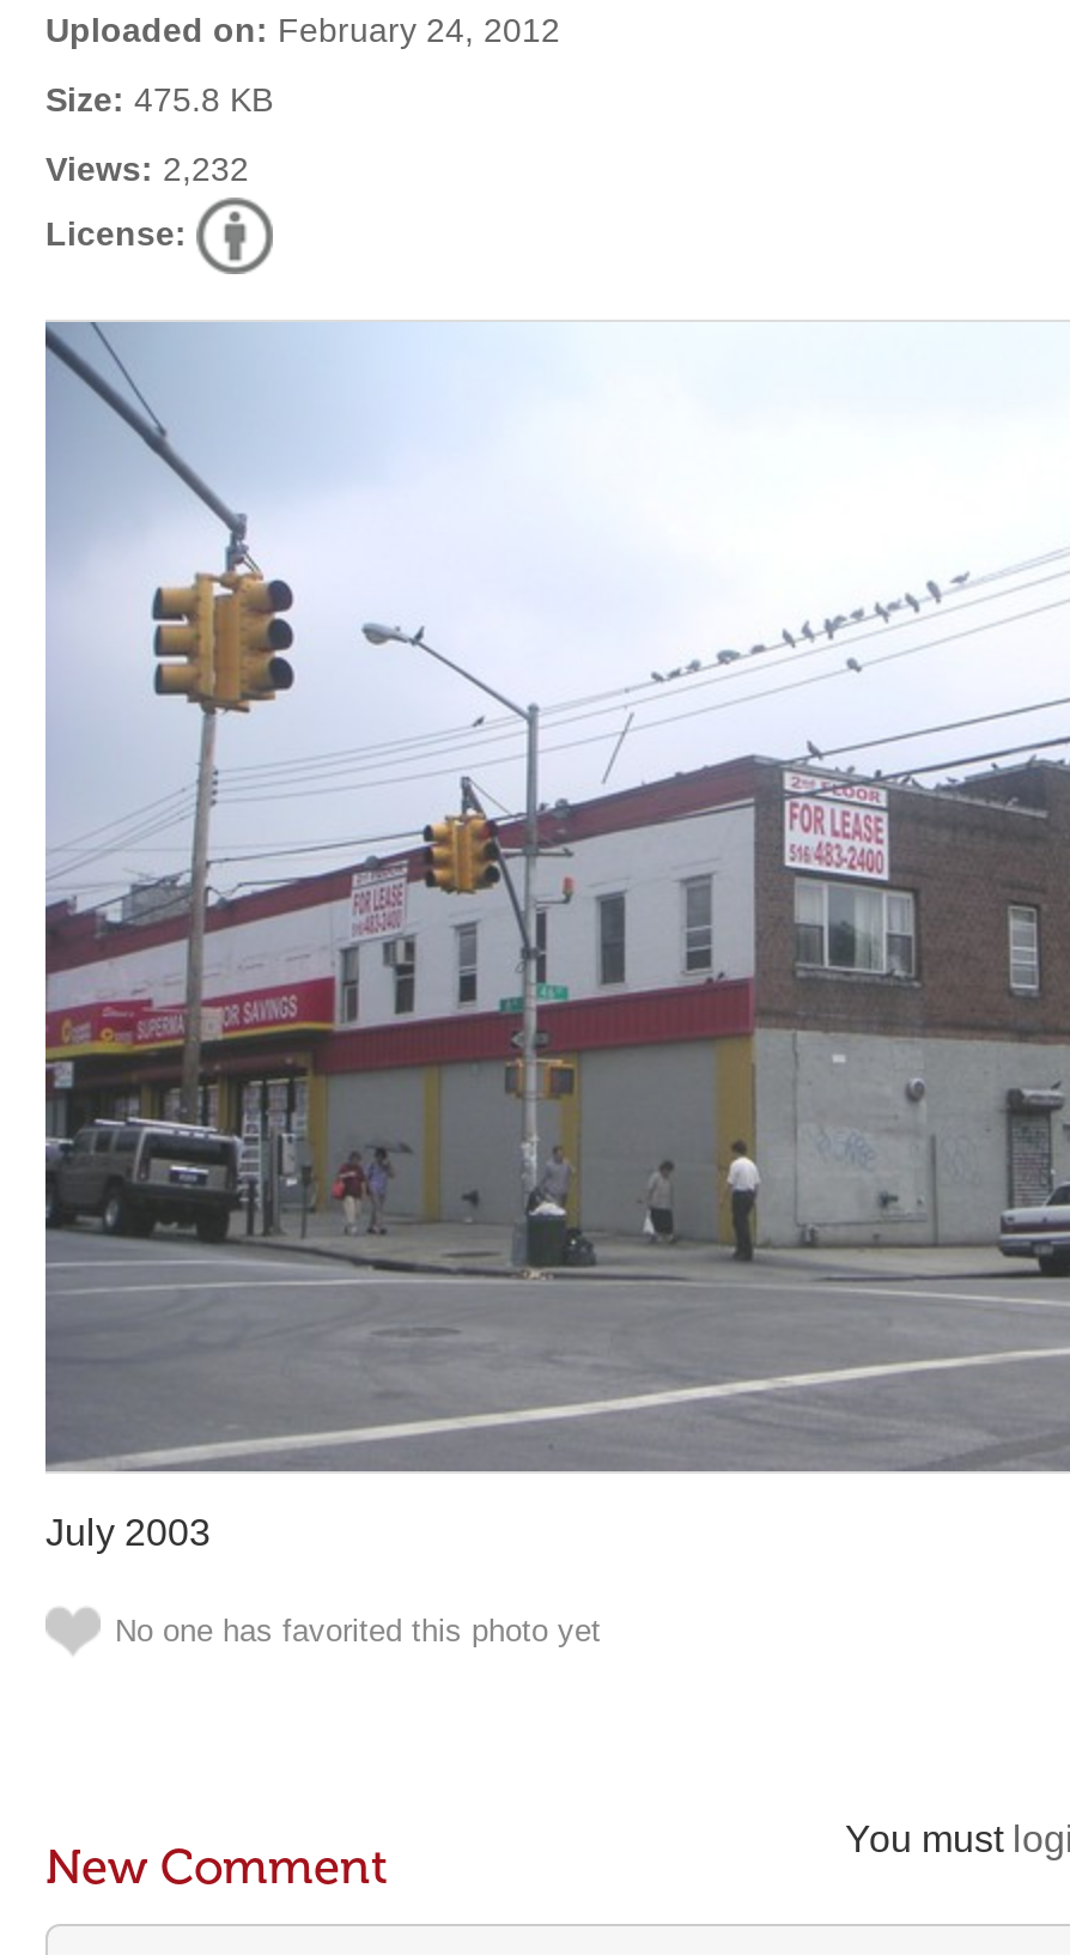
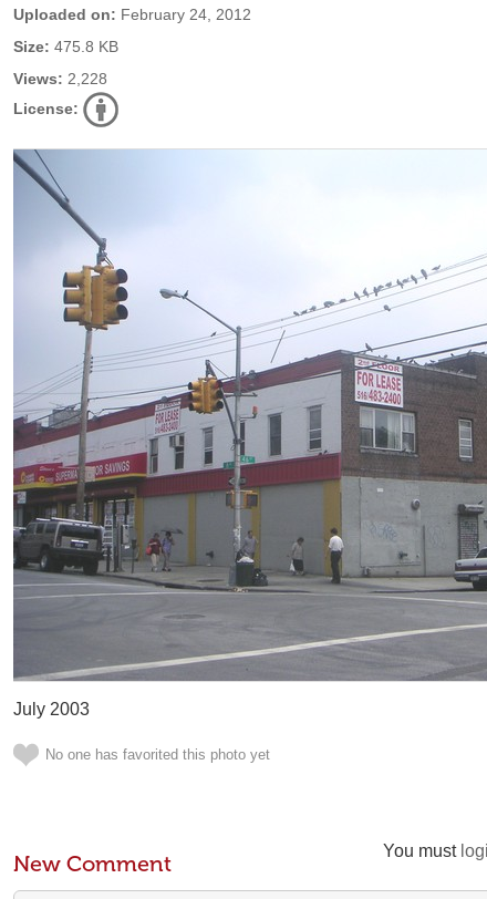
[45,150,249,188] Views: 2,232 -> [13,70,107,87] Views: 2,228

